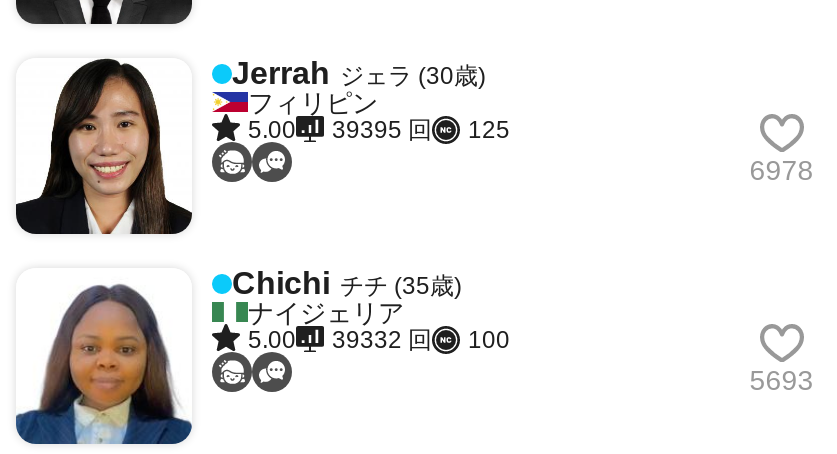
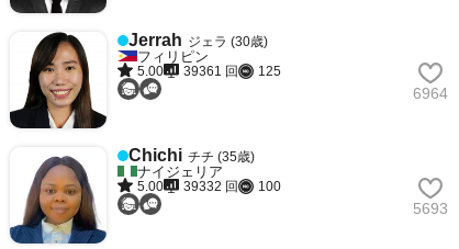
[248,117,510,145] 5.00 39395 回 125 -> [137,64,281,80] 5.00 39361 回 125
[750,154,814,186] 6978 -> [413,84,448,102] 6964

